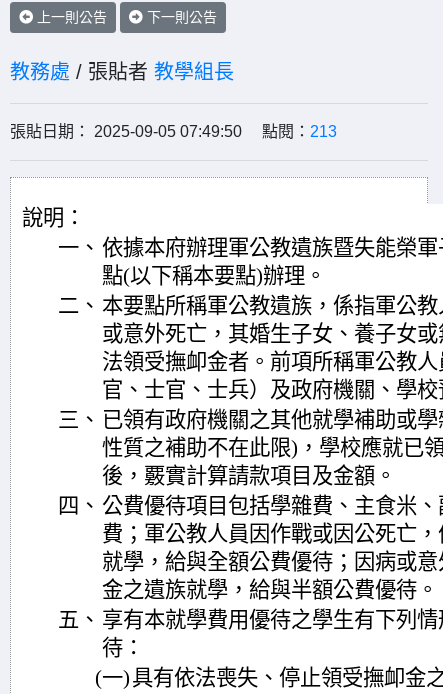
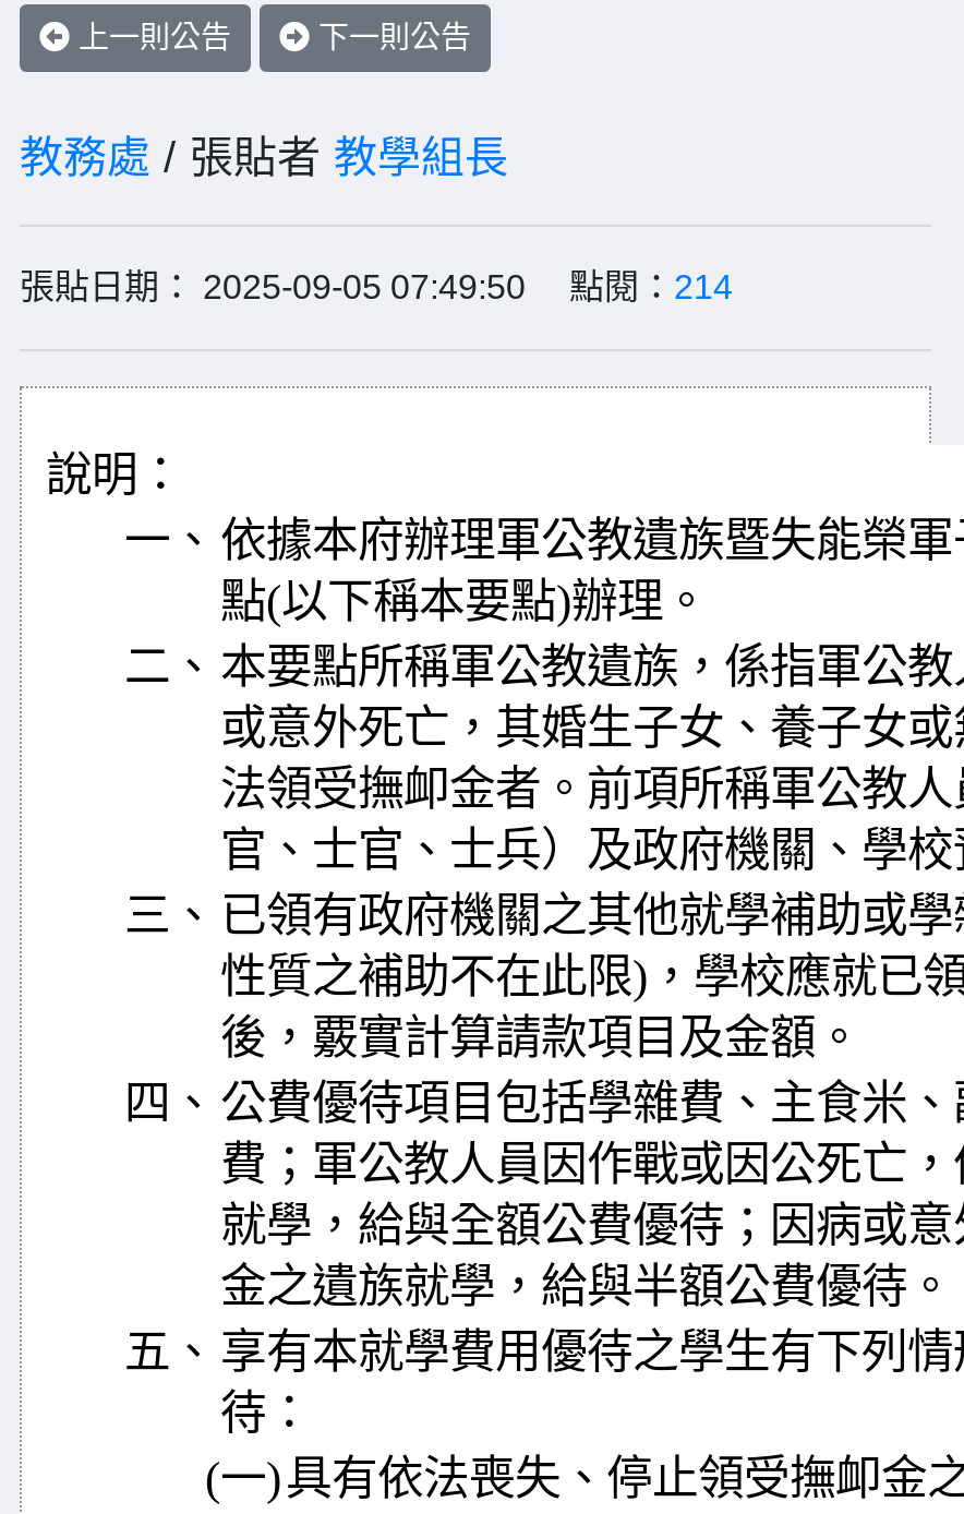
[10,123,337,140] 張貼日期： 2025-09-05 07:49:50 點閱：213 -> [20,268,733,305] 張貼日期： 2025-09-05 07:49:50 點閱：214

